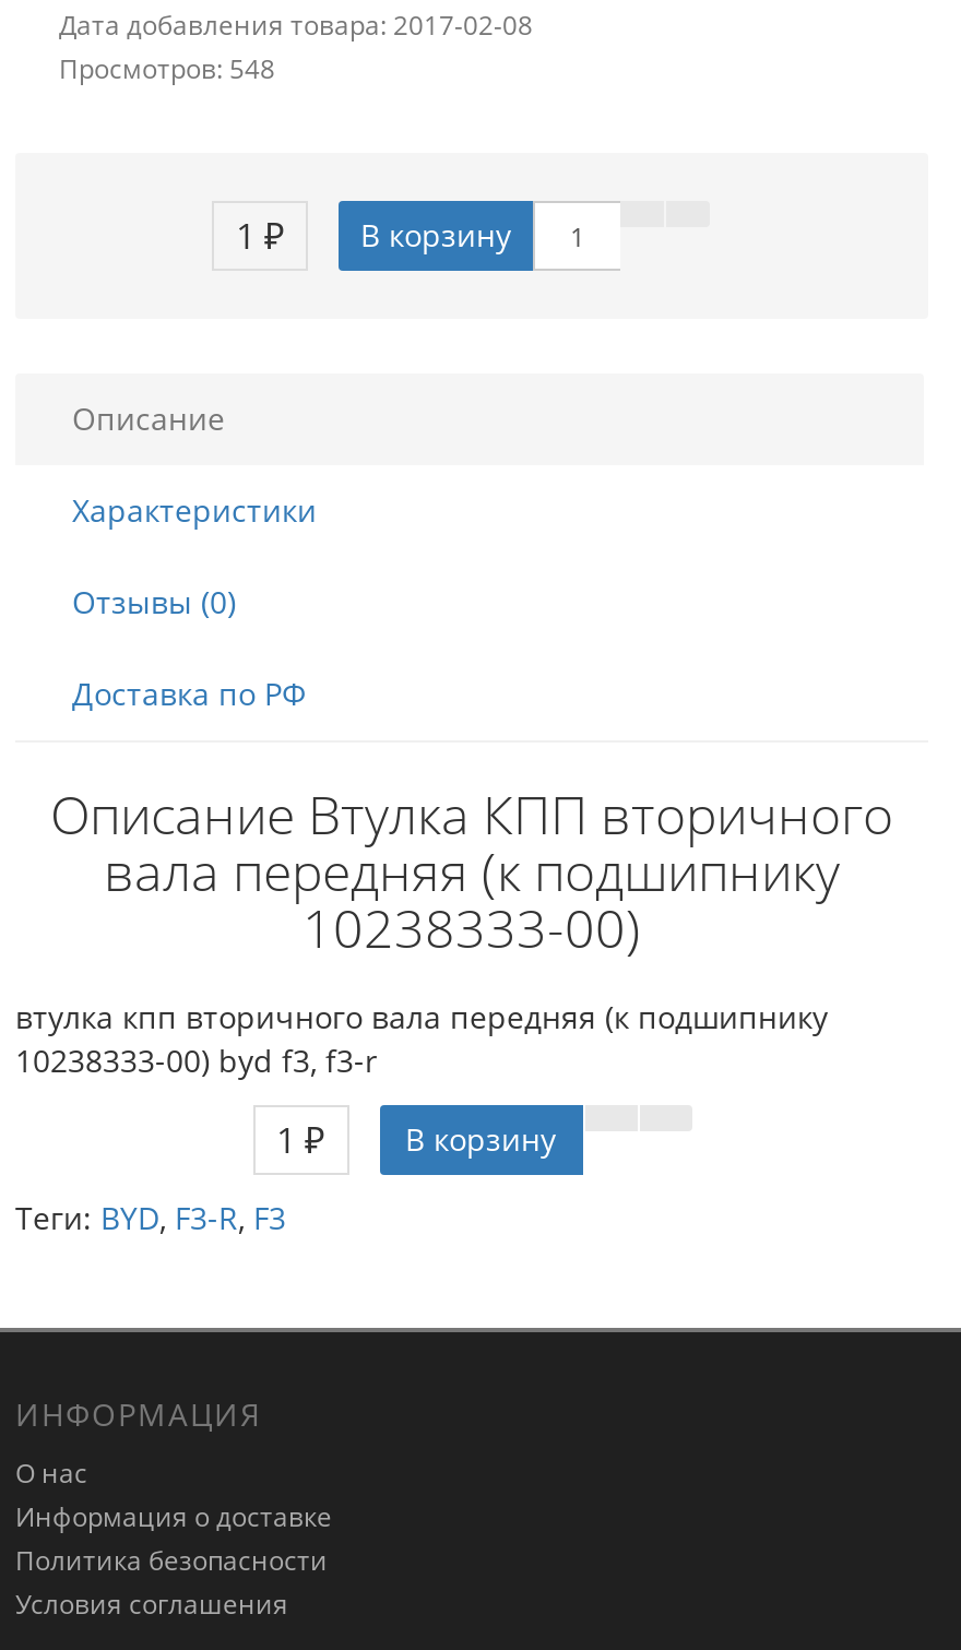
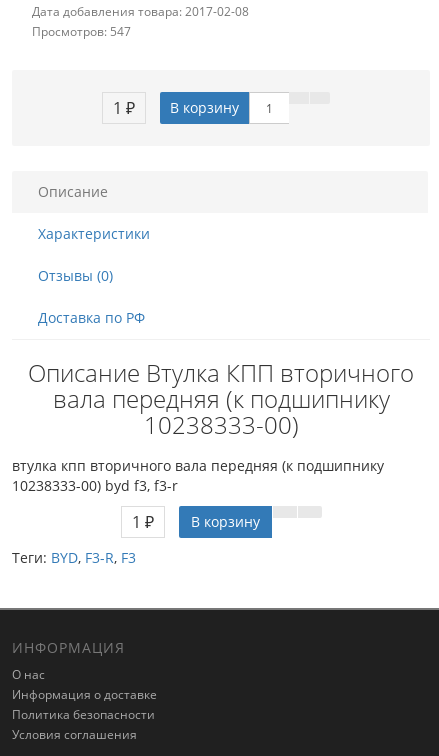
[59,50,275,85] Просмотров: 548 -> [32,23,131,39] Просмотров: 547

